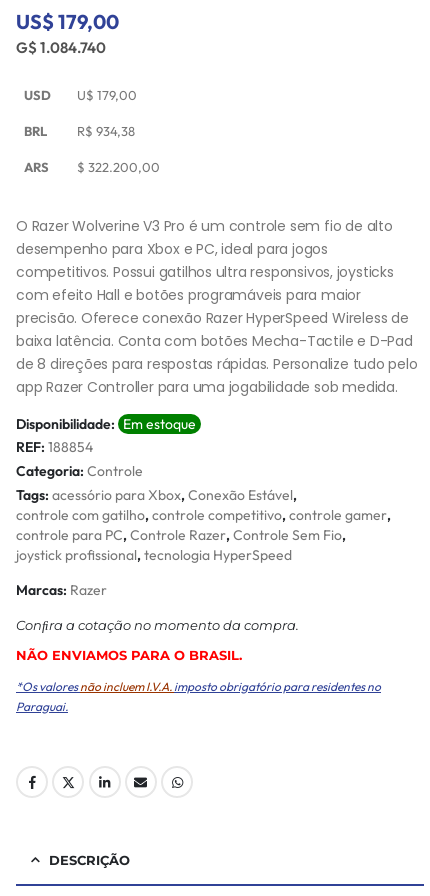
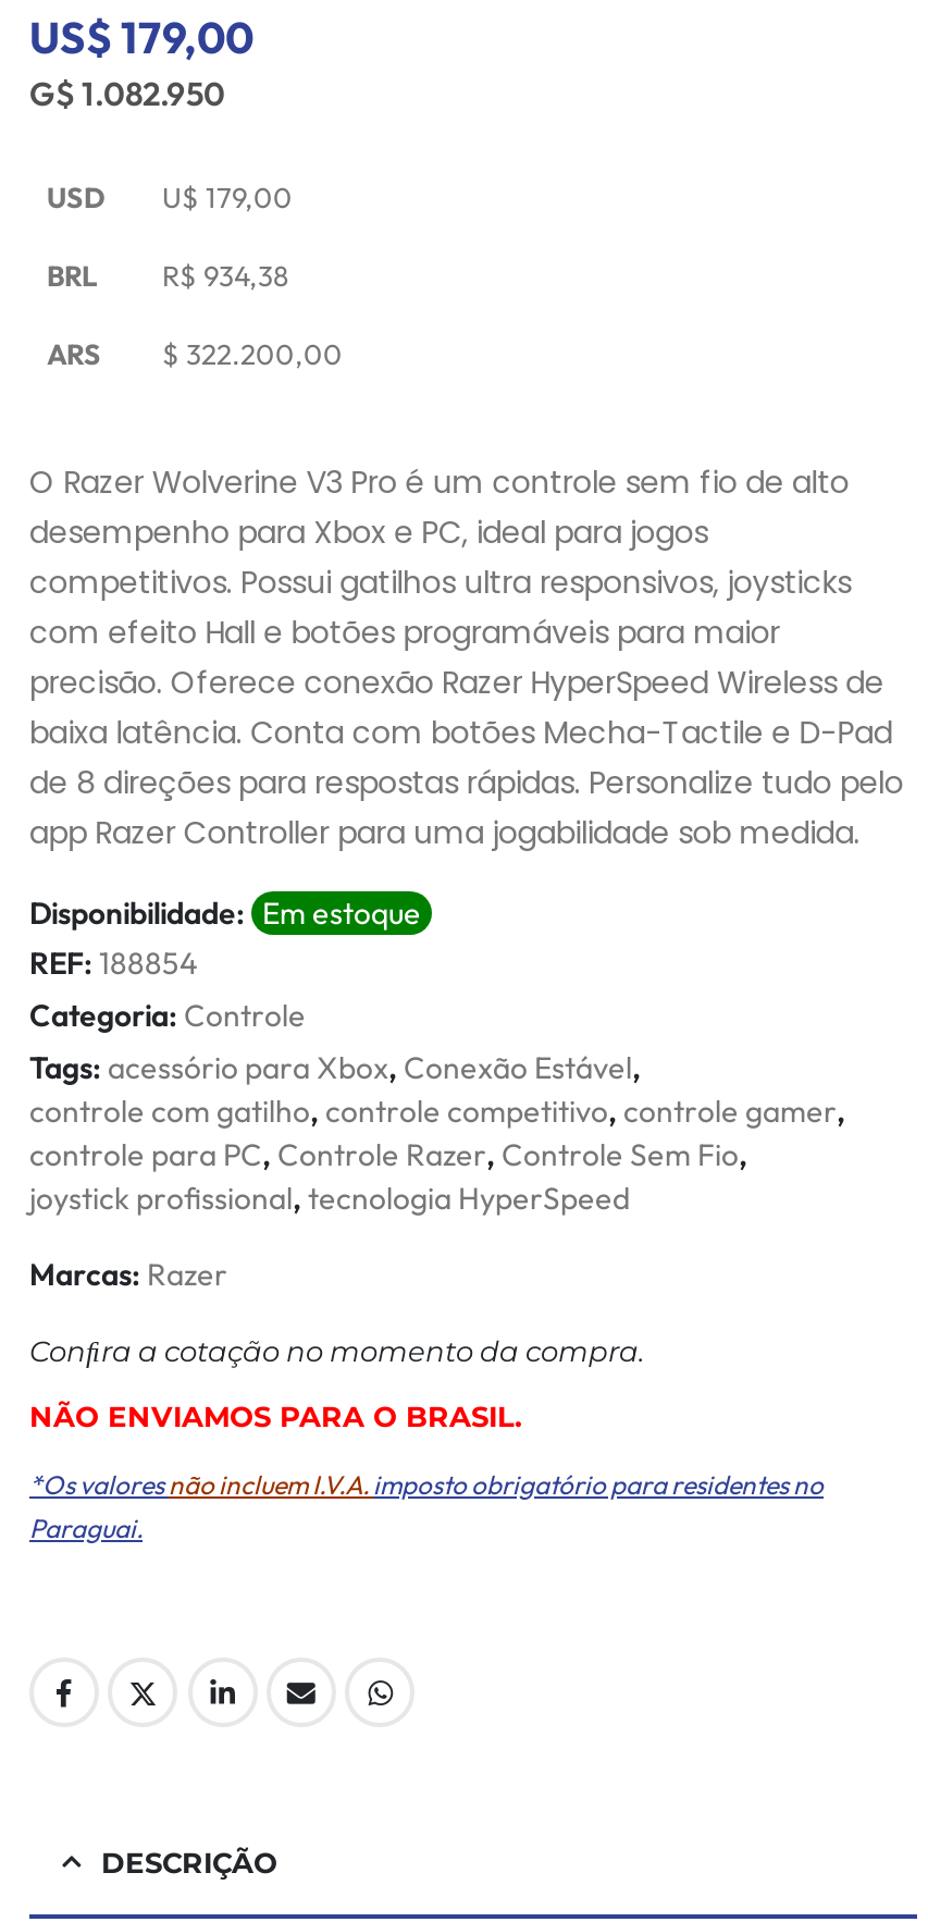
[16,38,106,57] G$ 1.084.740 -> [29,73,225,115] G$ 1.082.950

